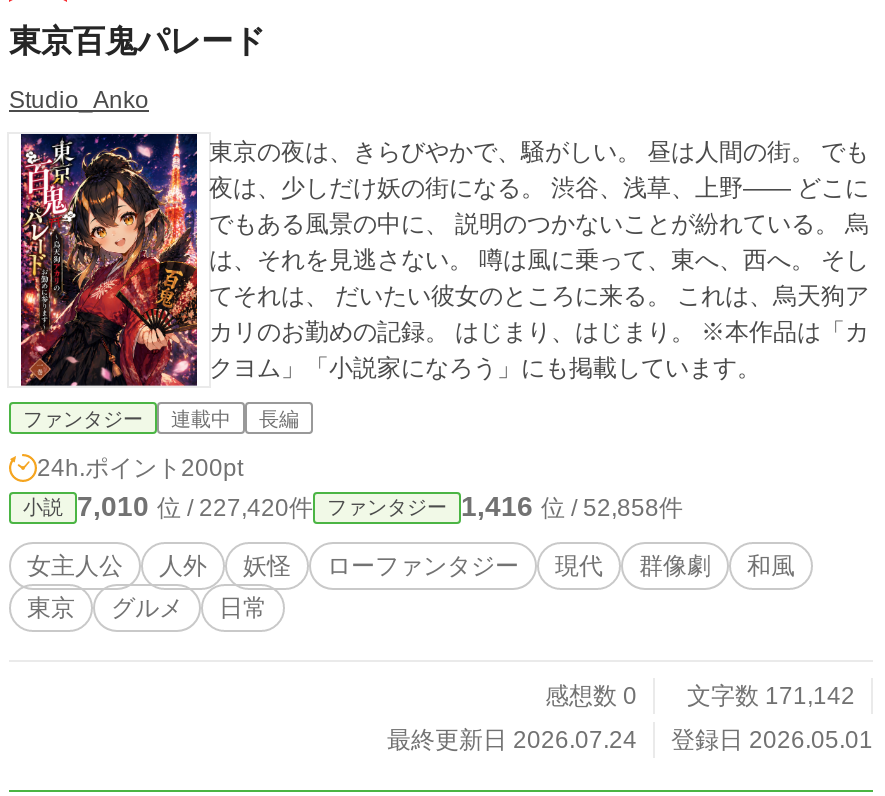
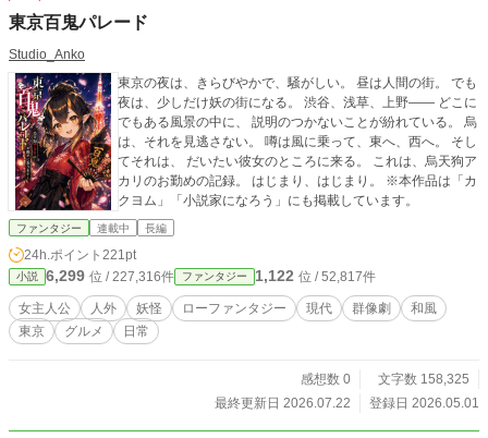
[37,454,243,482] 24h.ポイント200pt -> [24,247,136,263] 24h.ポイント221pt
[77,490,313,522] 7,010位 / 227,420件 -> [46,267,174,284] 6,299位 / 227,316件
[461,490,683,522] 1,416位 / 52,858件 -> [255,267,376,284] 1,122位 / 52,817件
[545,682,855,710] 感想数 0 文字数 171,142 -> [301,372,469,387] 感想数 0 文字数 158,325
[387,726,873,754] 最終更新日 2026.07.24 登録日 2026.05.01 -> [215,396,479,411] 最終更新日 2026.07.22 登録日 2026.05.01

